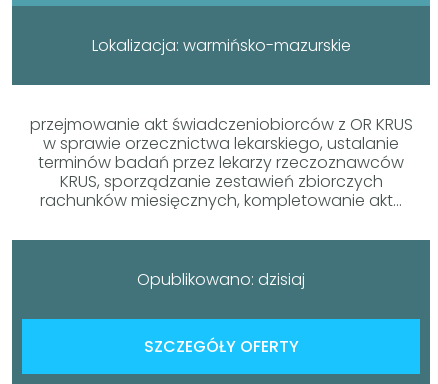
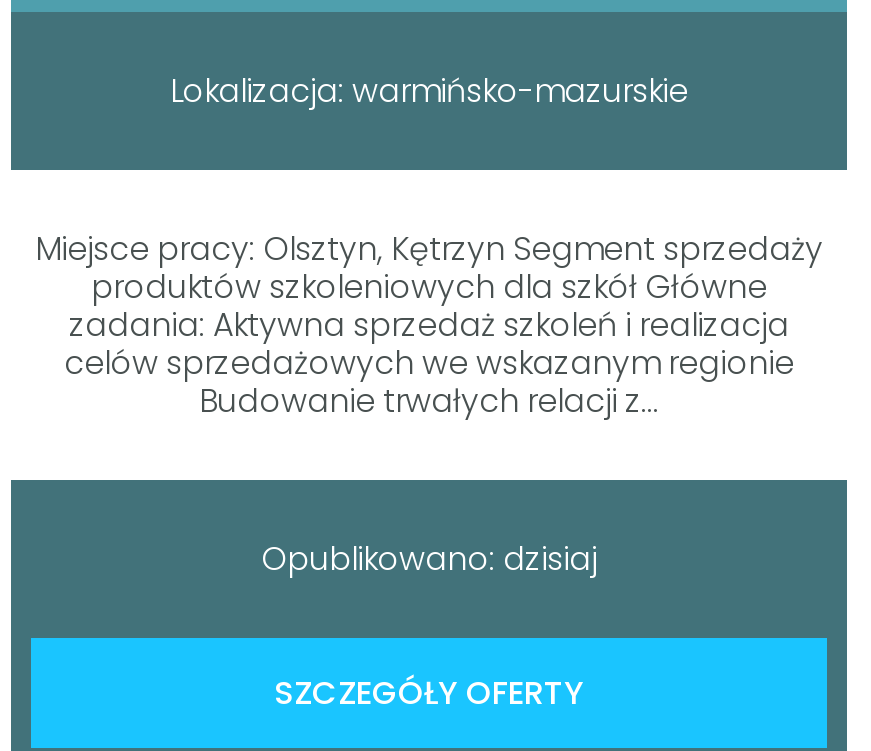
[29,113,412,212] przejmowanie akt świadczeniobiorców z OR KRUS | w sprawie orzecznictwa lekarskiego, ustalanie | terminów badań przez lekarzy rzeczoznawców | KRUS, sporządzanie zestawień zbiorczych | rachunków miesięcznych, kompletowanie akt... -> [35,225,823,423] Miejsce pracy: Olsztyn, Kętrzyn Segment sprzedaży | produktów szkoleniowych dla szkół Główne | zadania: Aktywna sprzedaż szkoleń i realizacja | celów sprzedażowych we wskazanym regionie | Budowanie trwałych relacji z...

